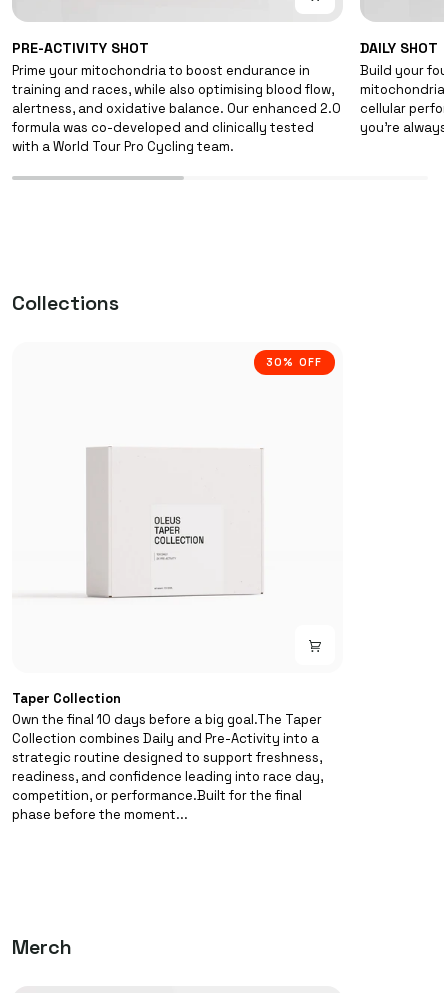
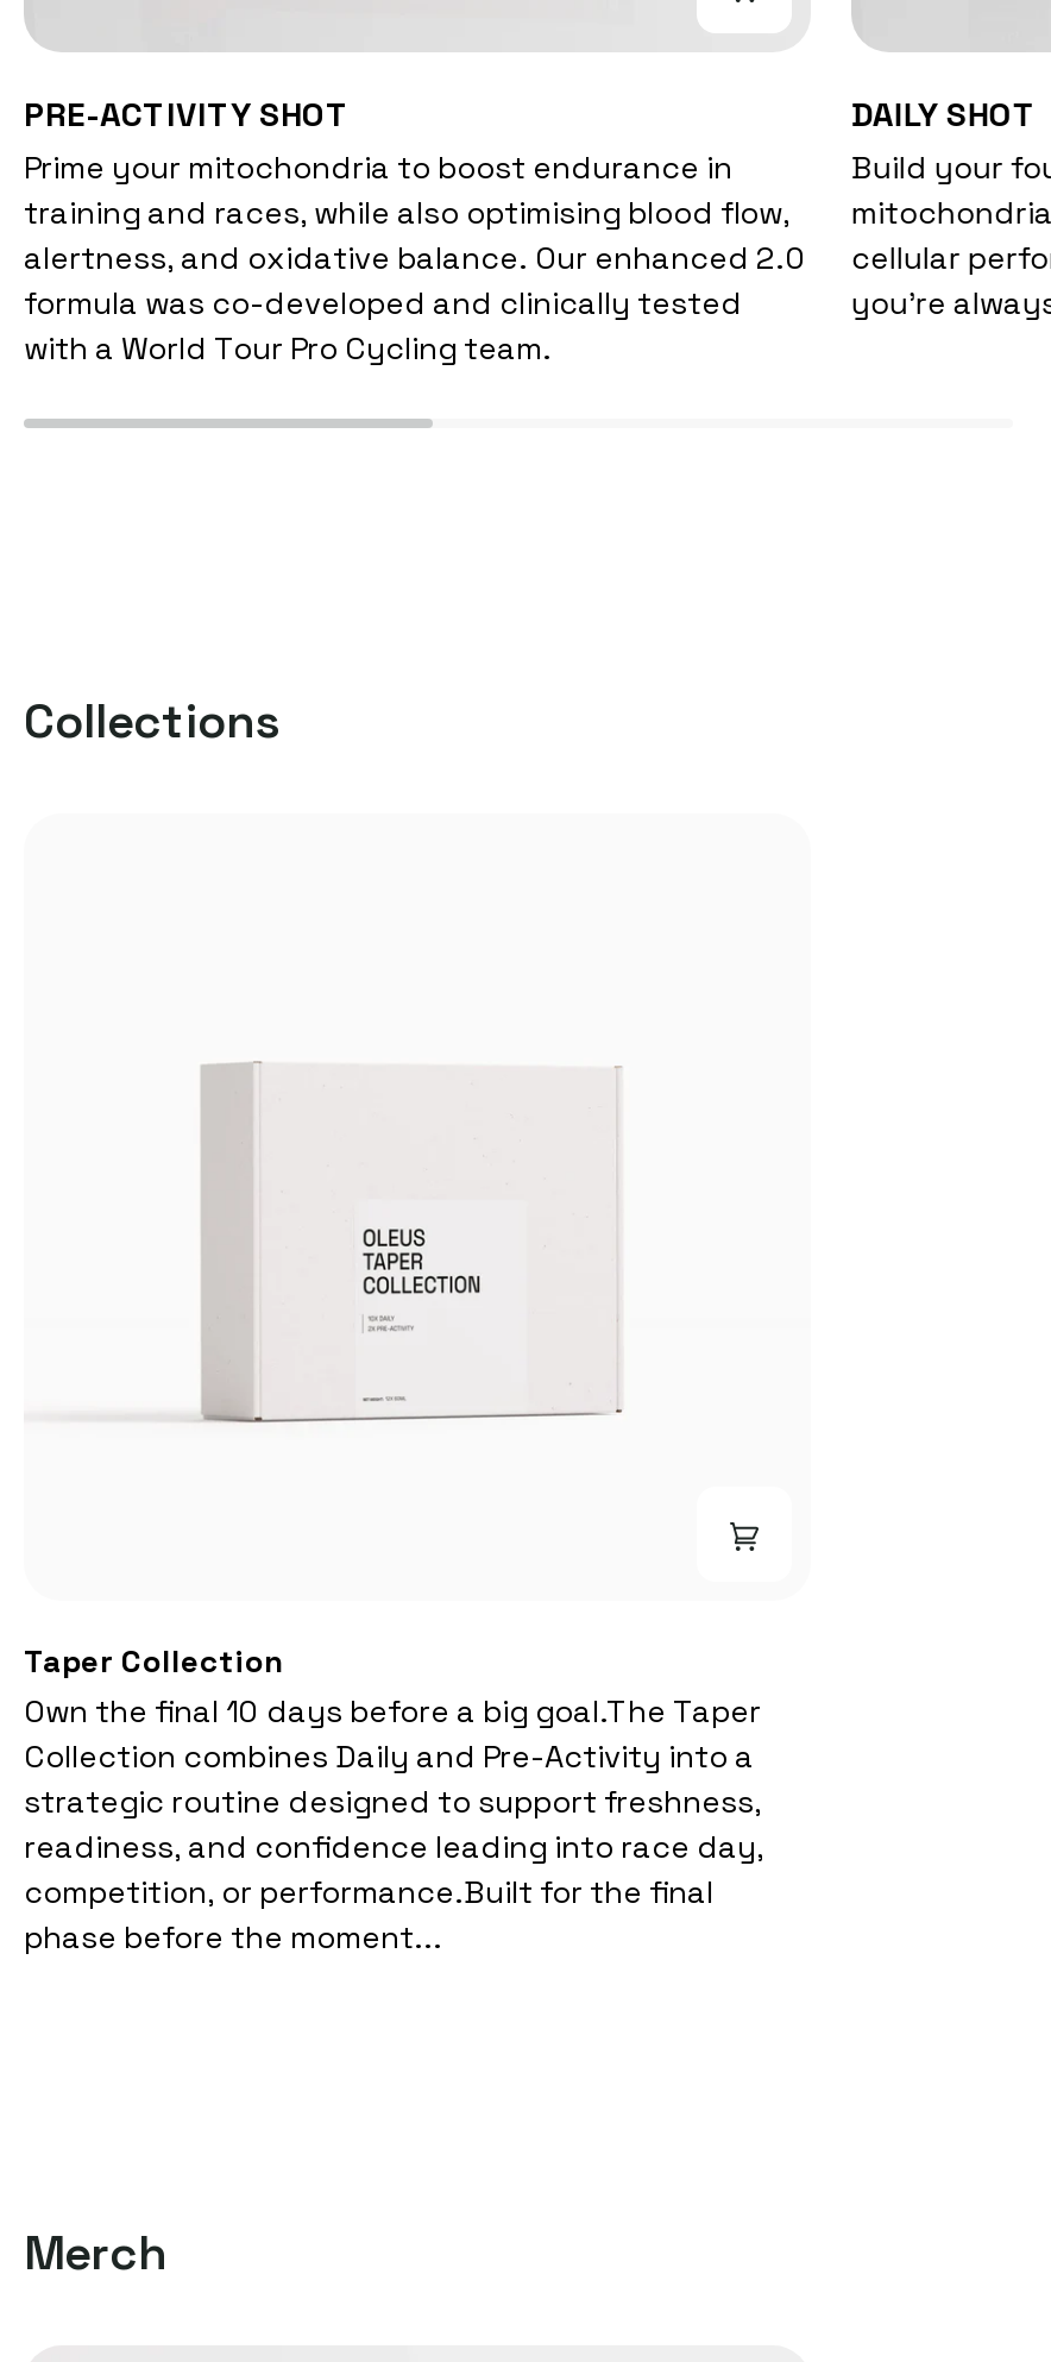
[266,355,323,369] 30% OFF -> none

